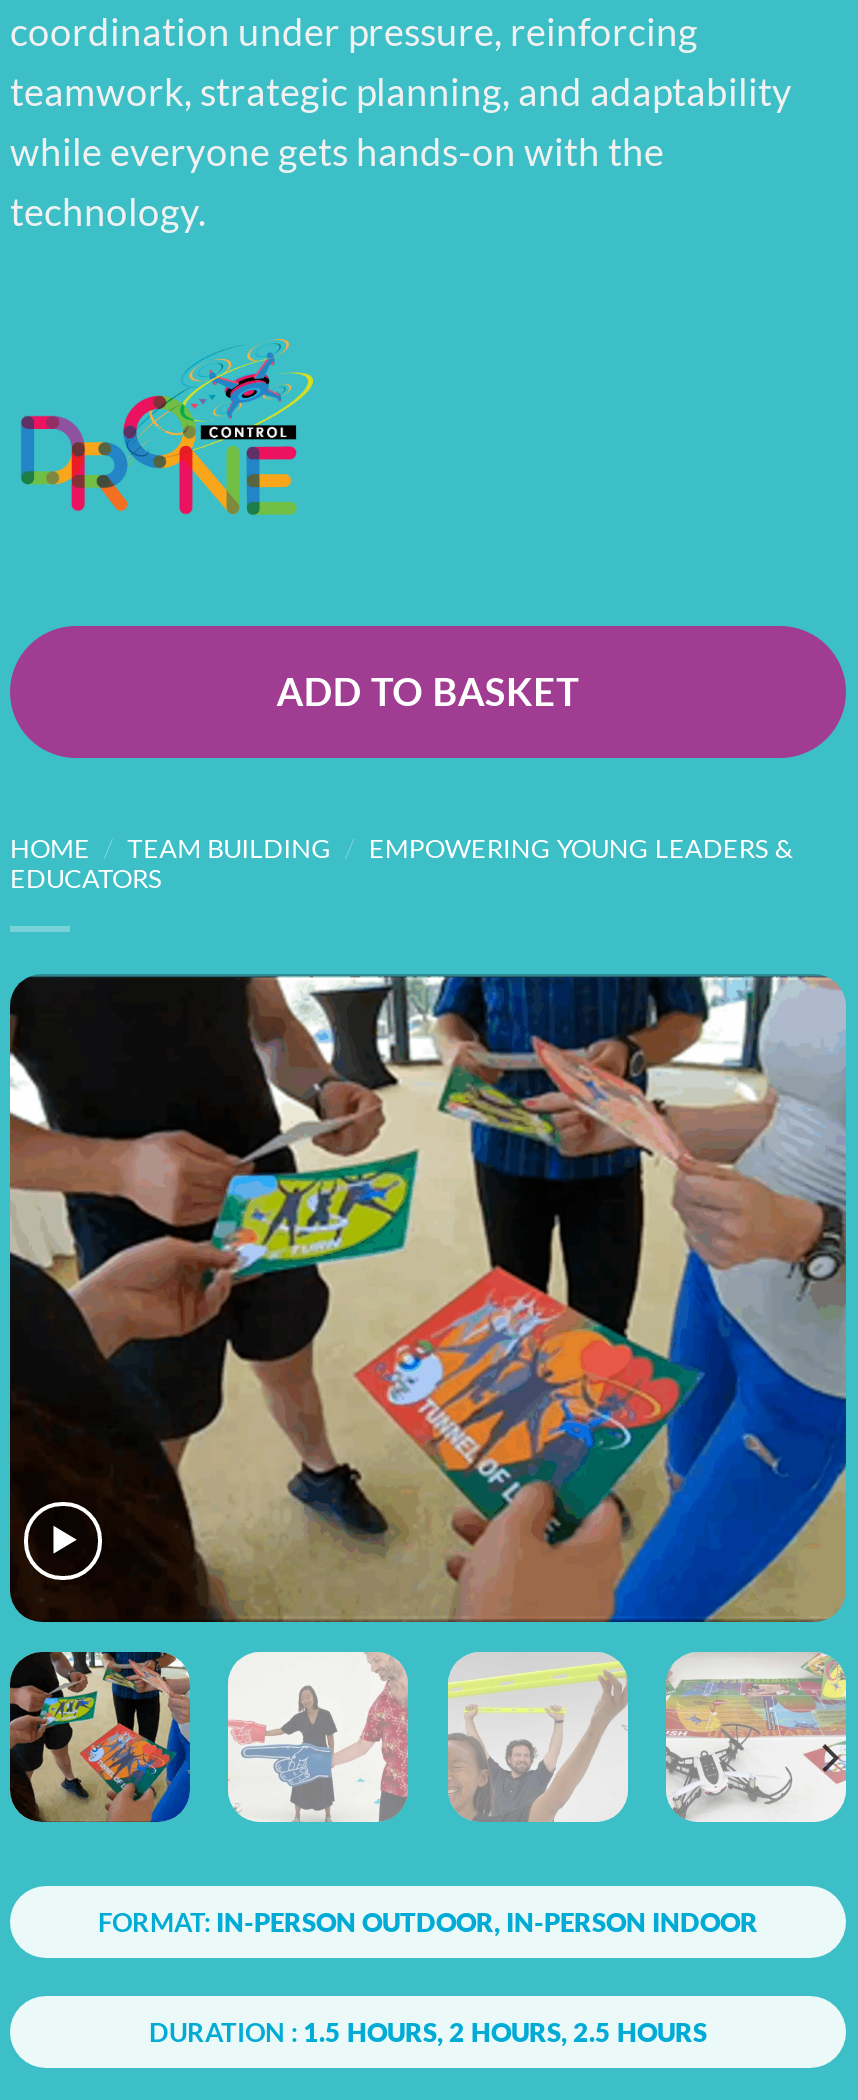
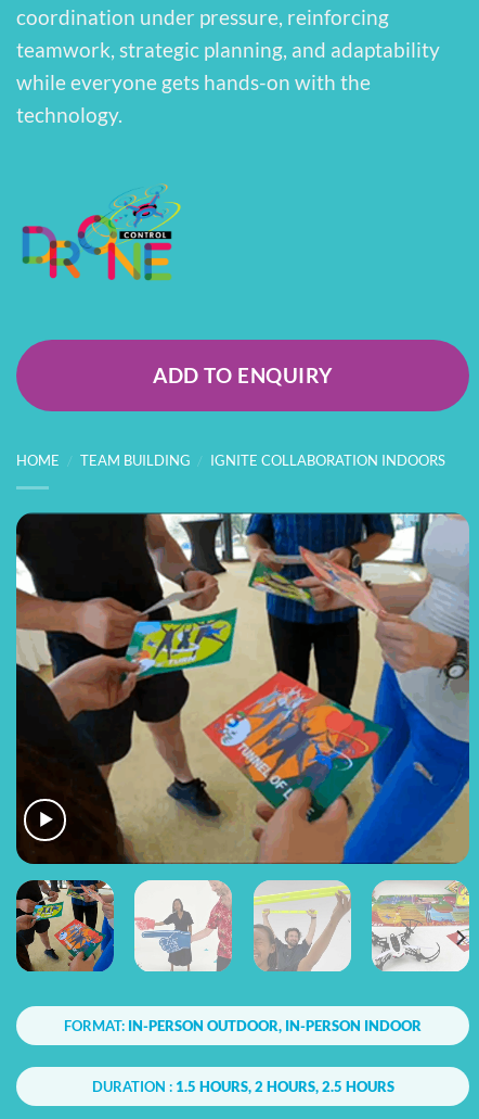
[276,668,580,714] ADD TO BASKET -> [153,362,333,387] ADD TO ENQUIRY
[10,832,793,894] HOME / TEAM BUILDING / EMPOWERING YOUNG LEADERS & | EDUCATORS -> [16,451,446,469] HOME / TEAM BUILDING / IGNITE COLLABORATION INDOORS

